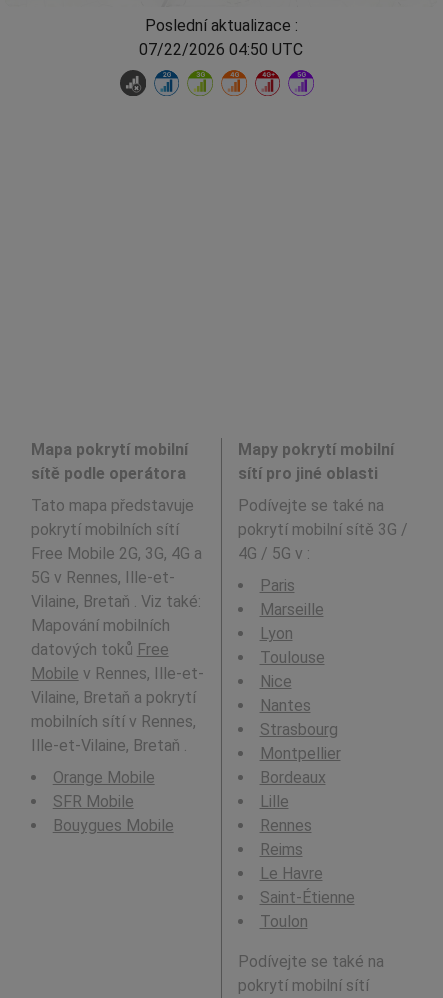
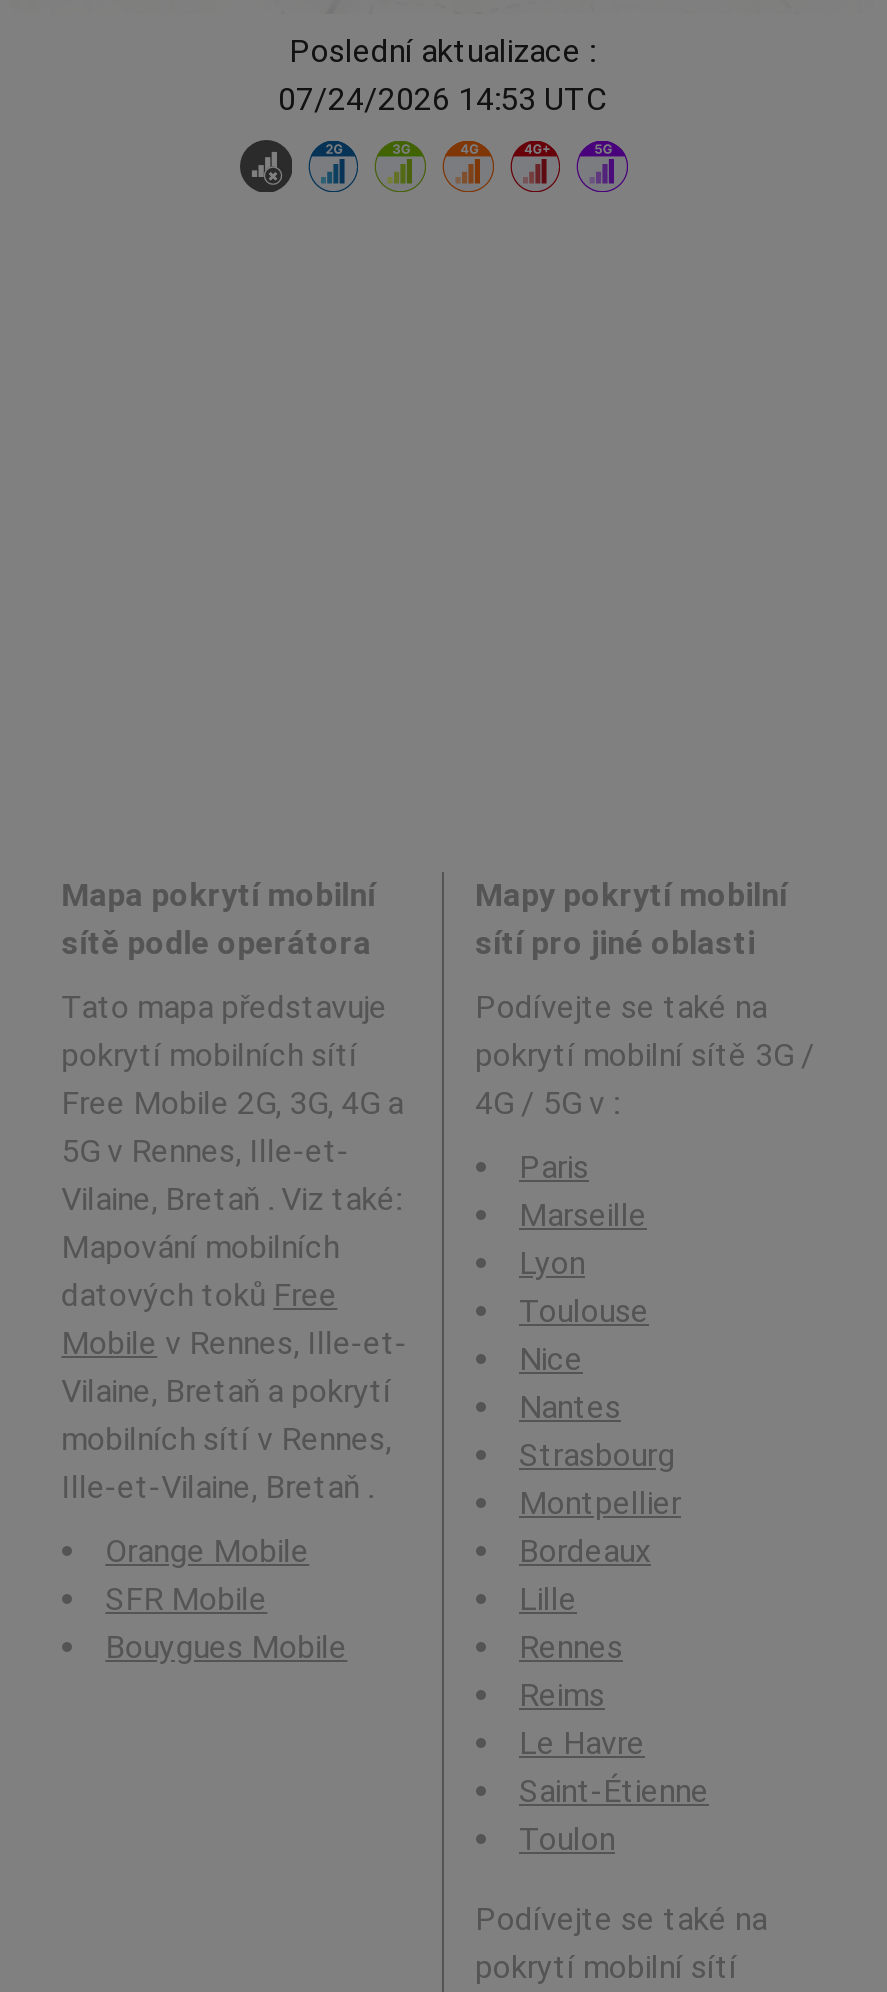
[139,40,303,59] 07/22/2026 04:50 UTC -> [278,80,606,118] 07/24/2026 14:53 UTC

